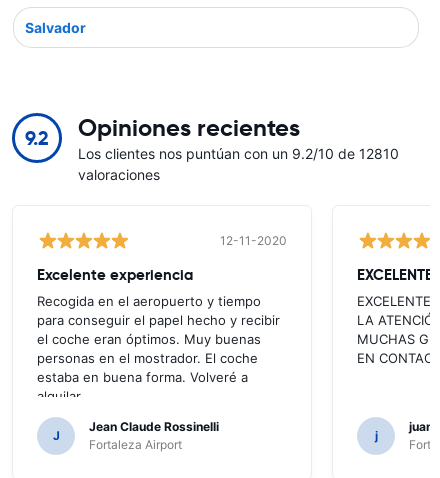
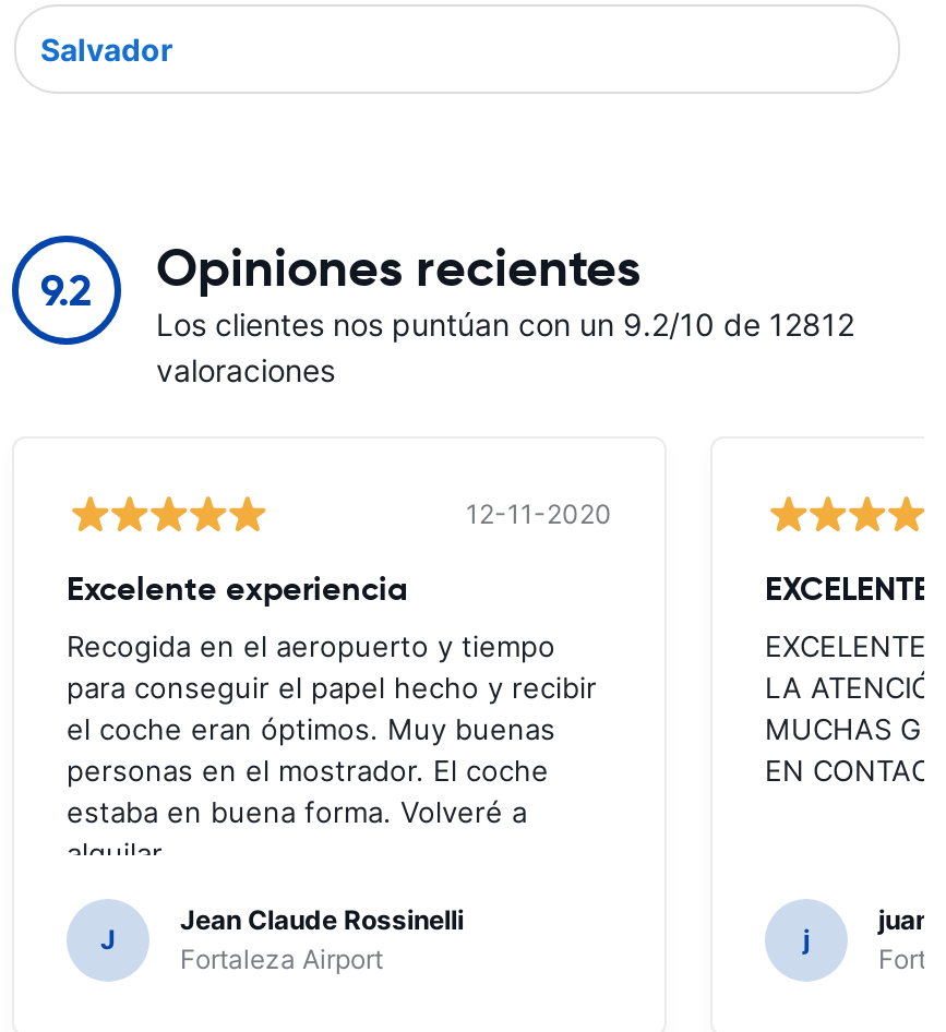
[78,145,399,162] Los clientes nos puntúan con un 9.2/10 de 12810 -> [156,305,854,342] Los clientes nos puntúan con un 9.2/10 de 12812

